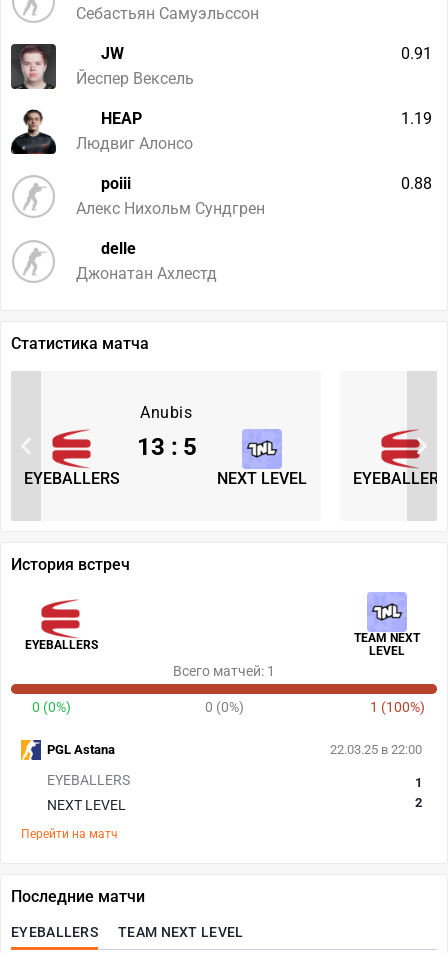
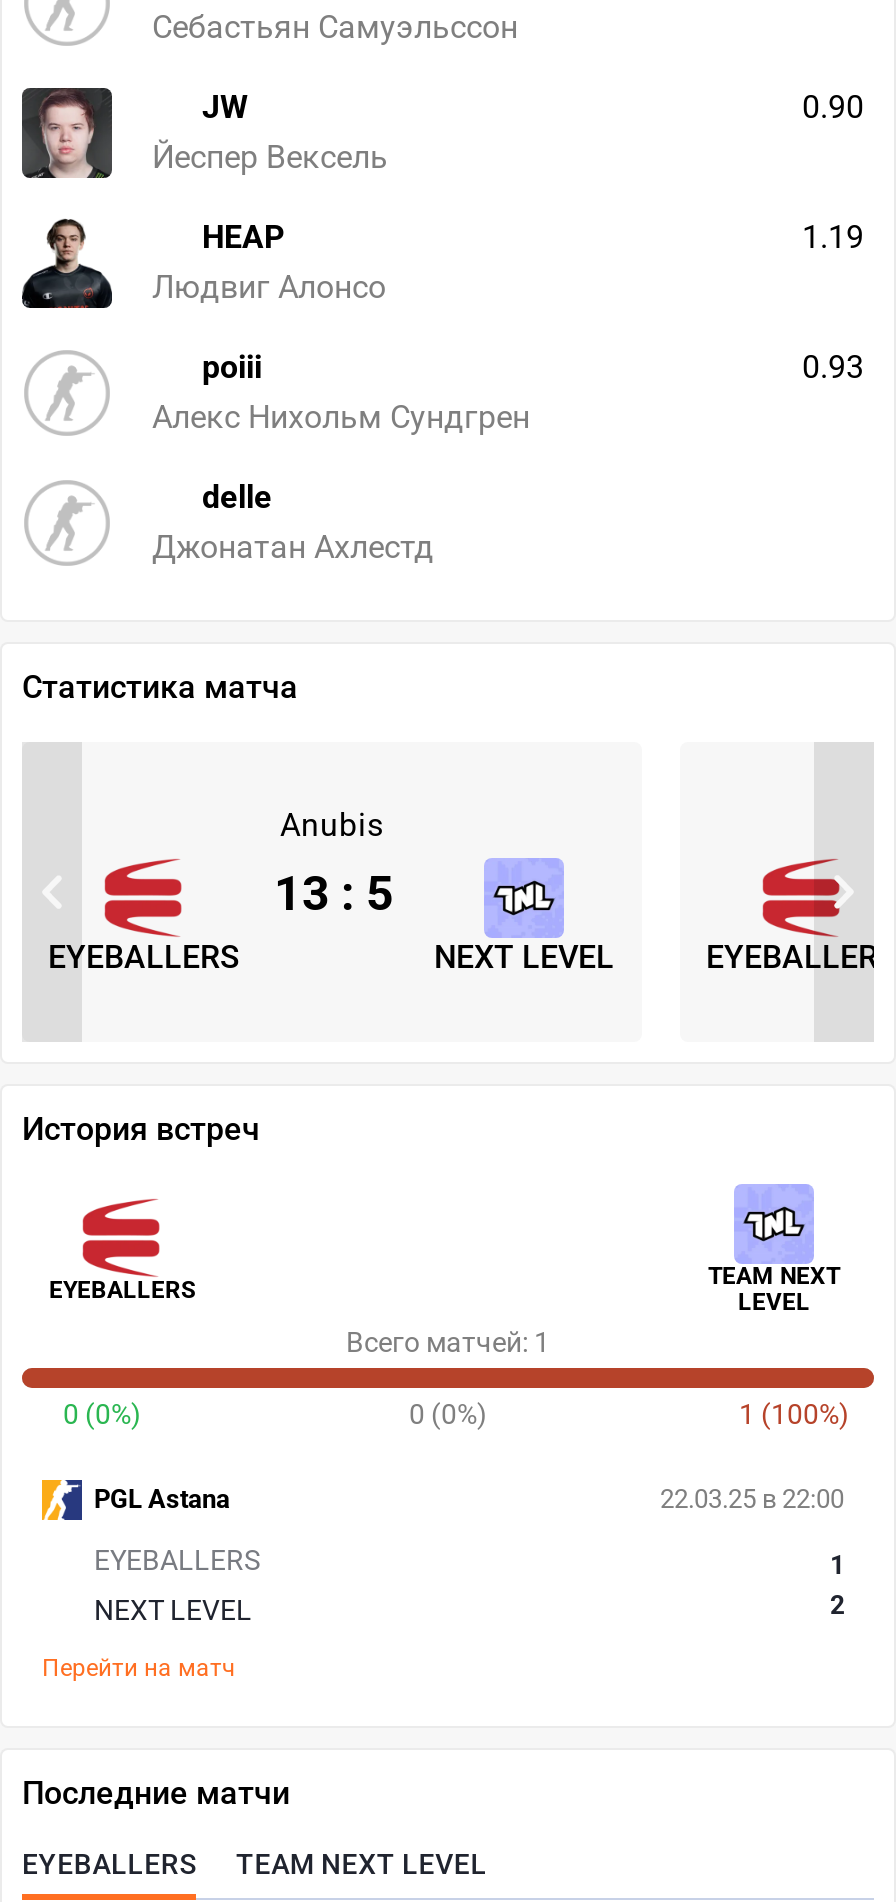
[401,44,432,63] 0.91 -> [802,88,864,126] 0.90
[401,174,432,193] 0.88 -> [802,348,864,386] 0.93

